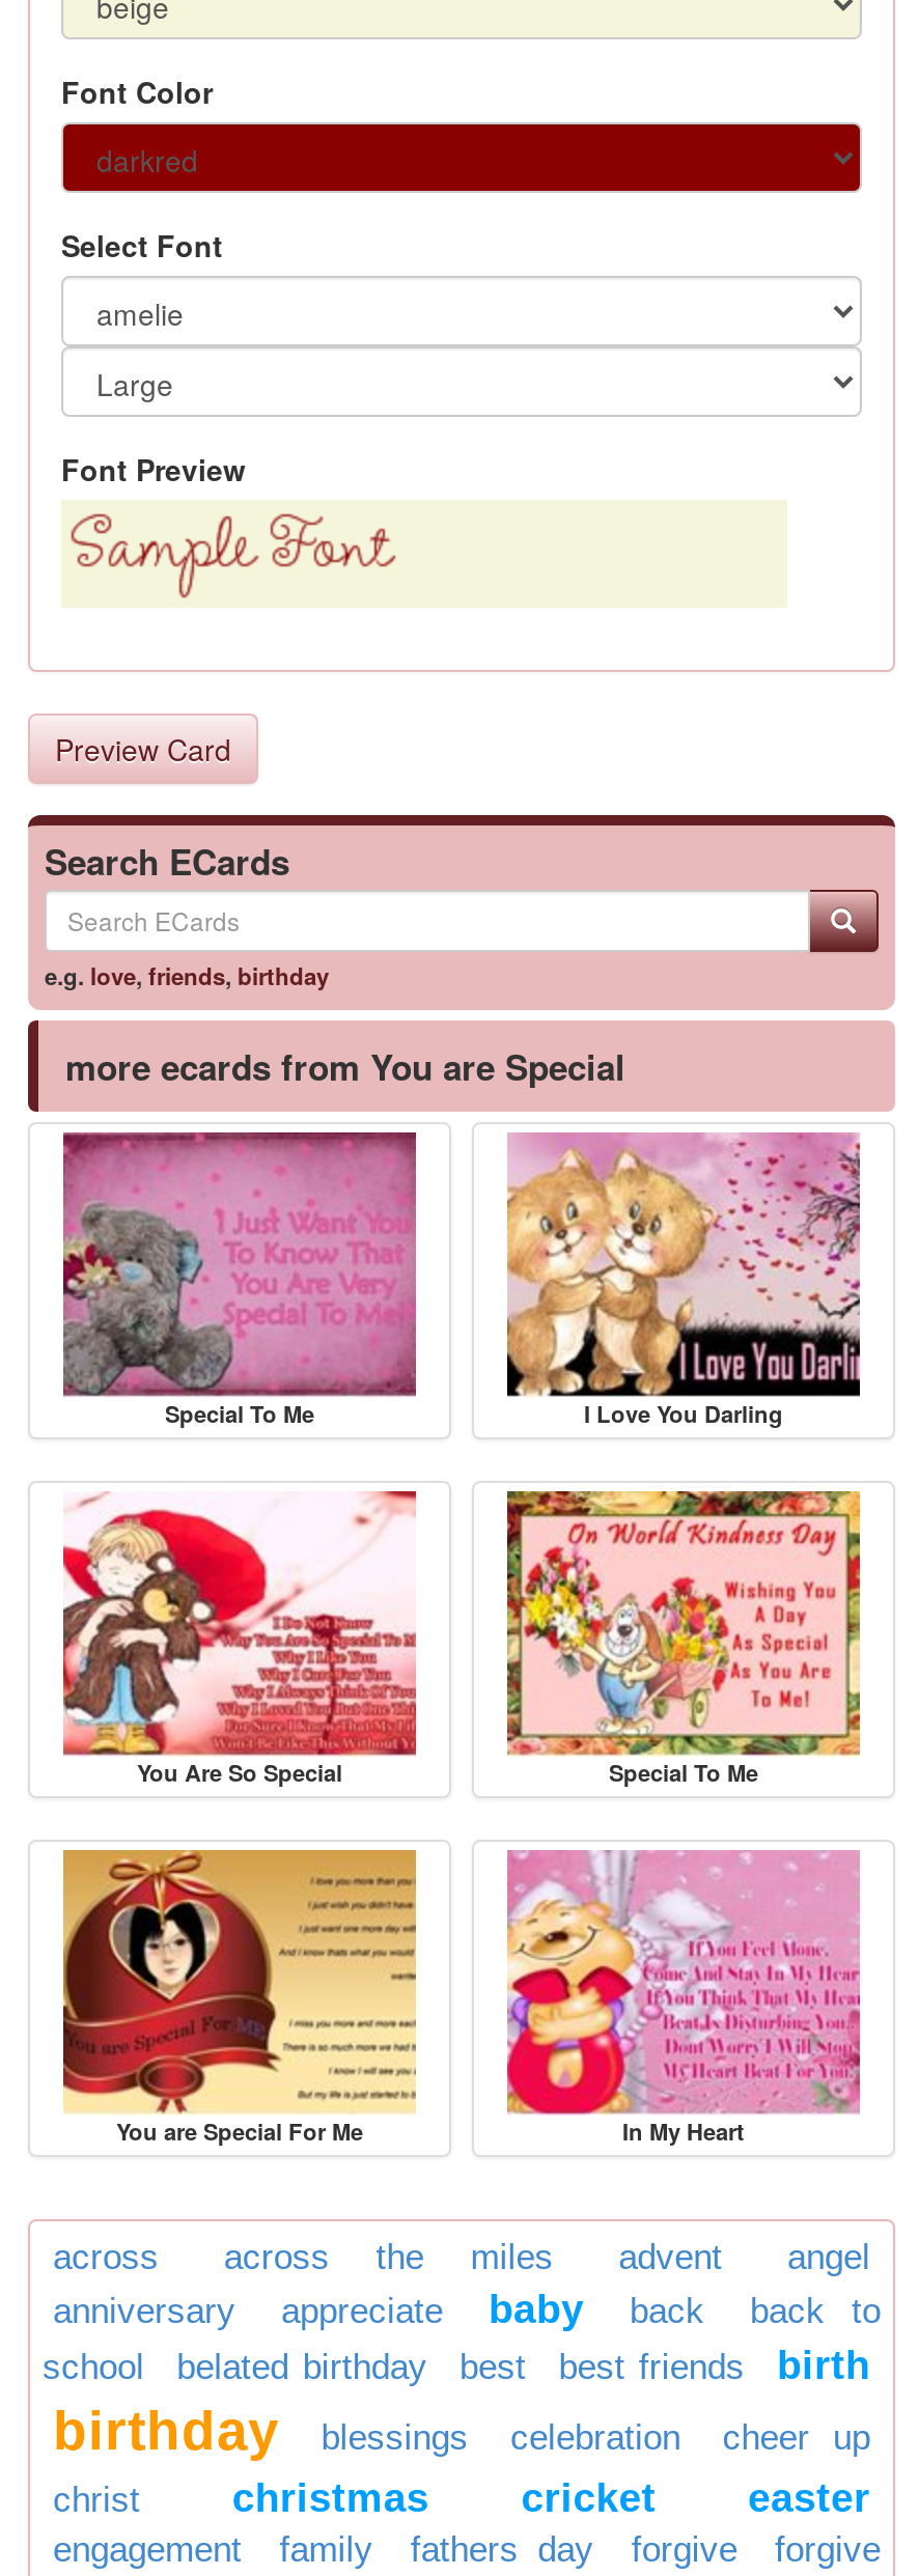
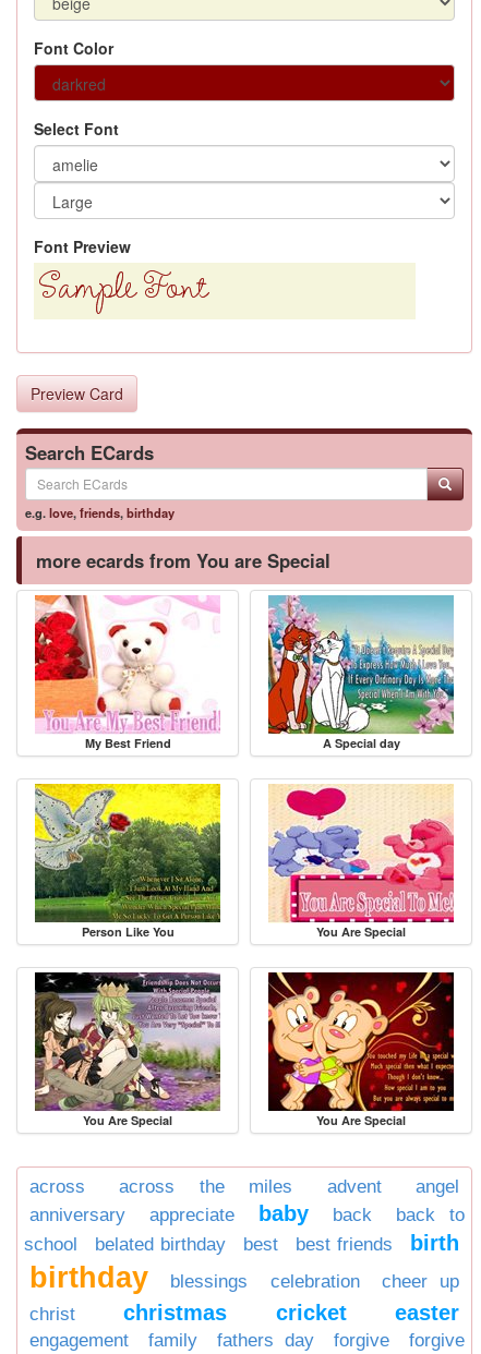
[61,1130,783,1428] [image] | Special To Me | I Love You Darling -> [34,595,400,751] [image] | My Best Friend | A Special day
[505,1130,862,1398] [image] -> [267,594,455,735] [image]
[61,1489,758,1787] [image] | You Are So Special | Special To Me -> [34,783,406,939] [image] | Person Like You | You Are Special
[505,1489,862,1757] [image] -> [268,784,455,923] [image]
[61,1848,745,2146] [image] | You are Special For Me | In My Heart -> [34,971,406,1128] [image] | You Are Special | You Are Special
[505,1850,862,2116] [image] -> [267,971,455,1112] [image]

